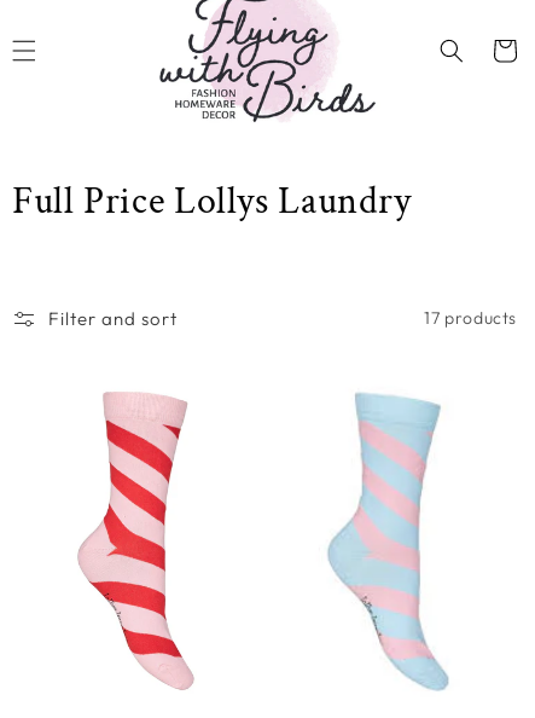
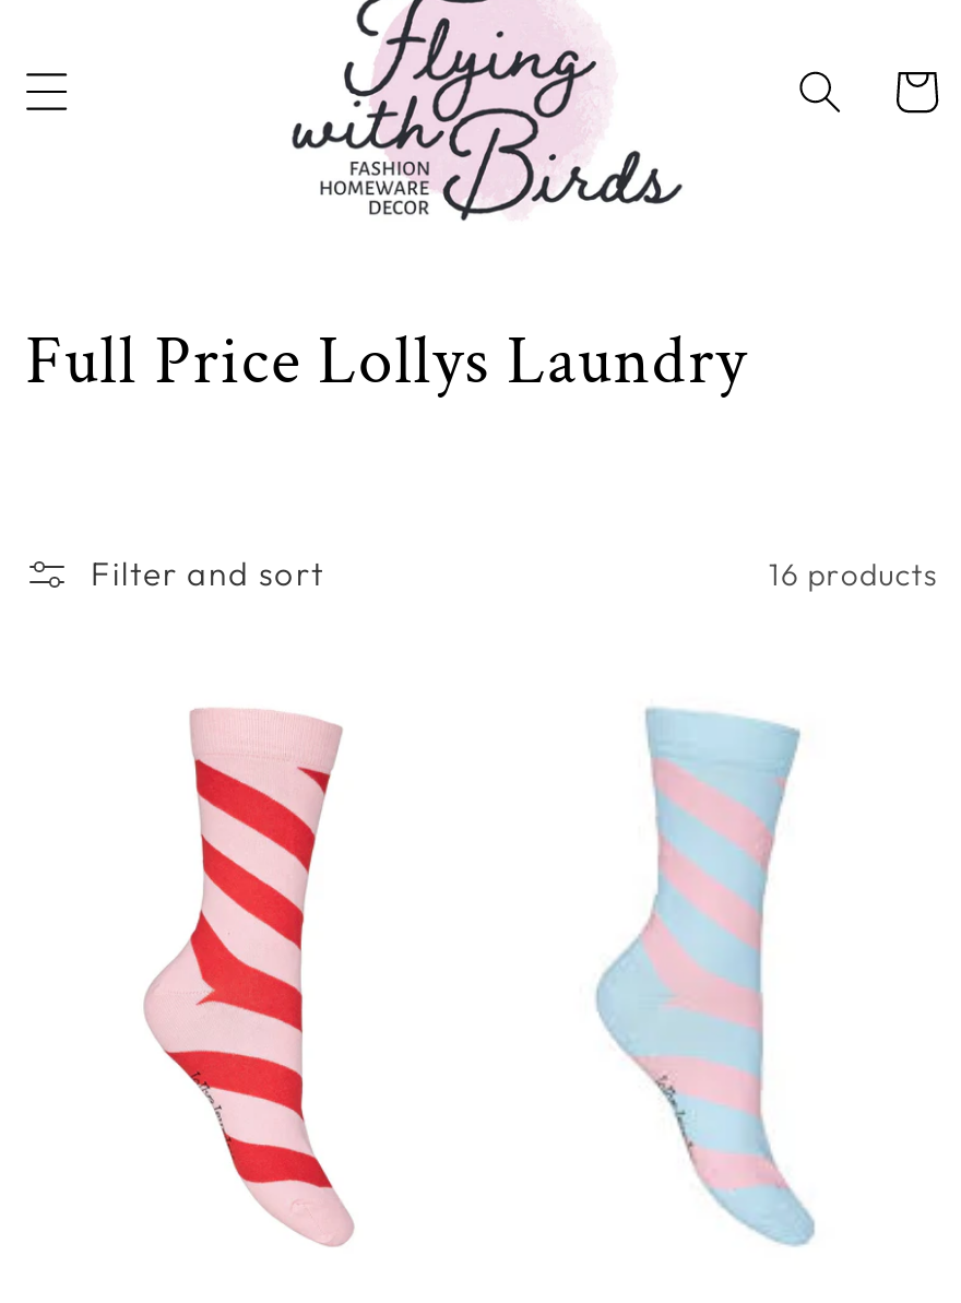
[424,307,517,329] 17 products -> [769,554,938,594] 16 products

